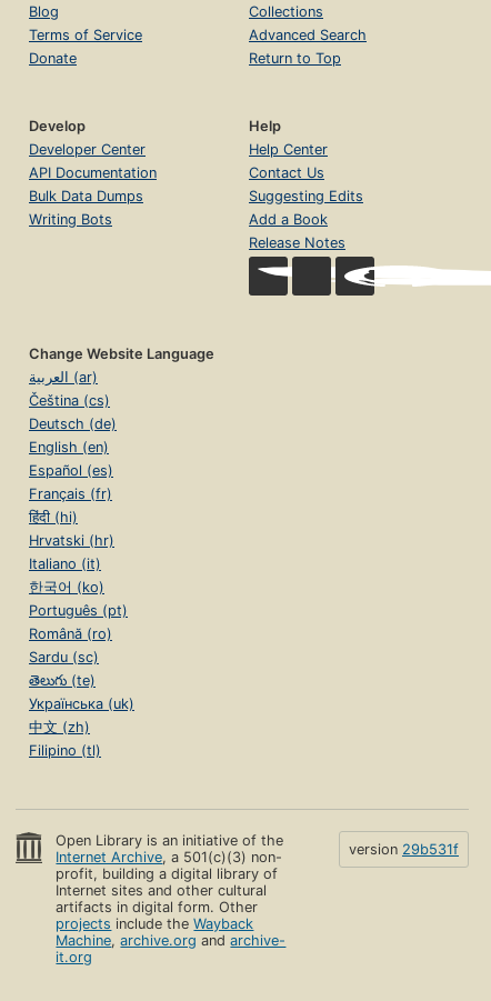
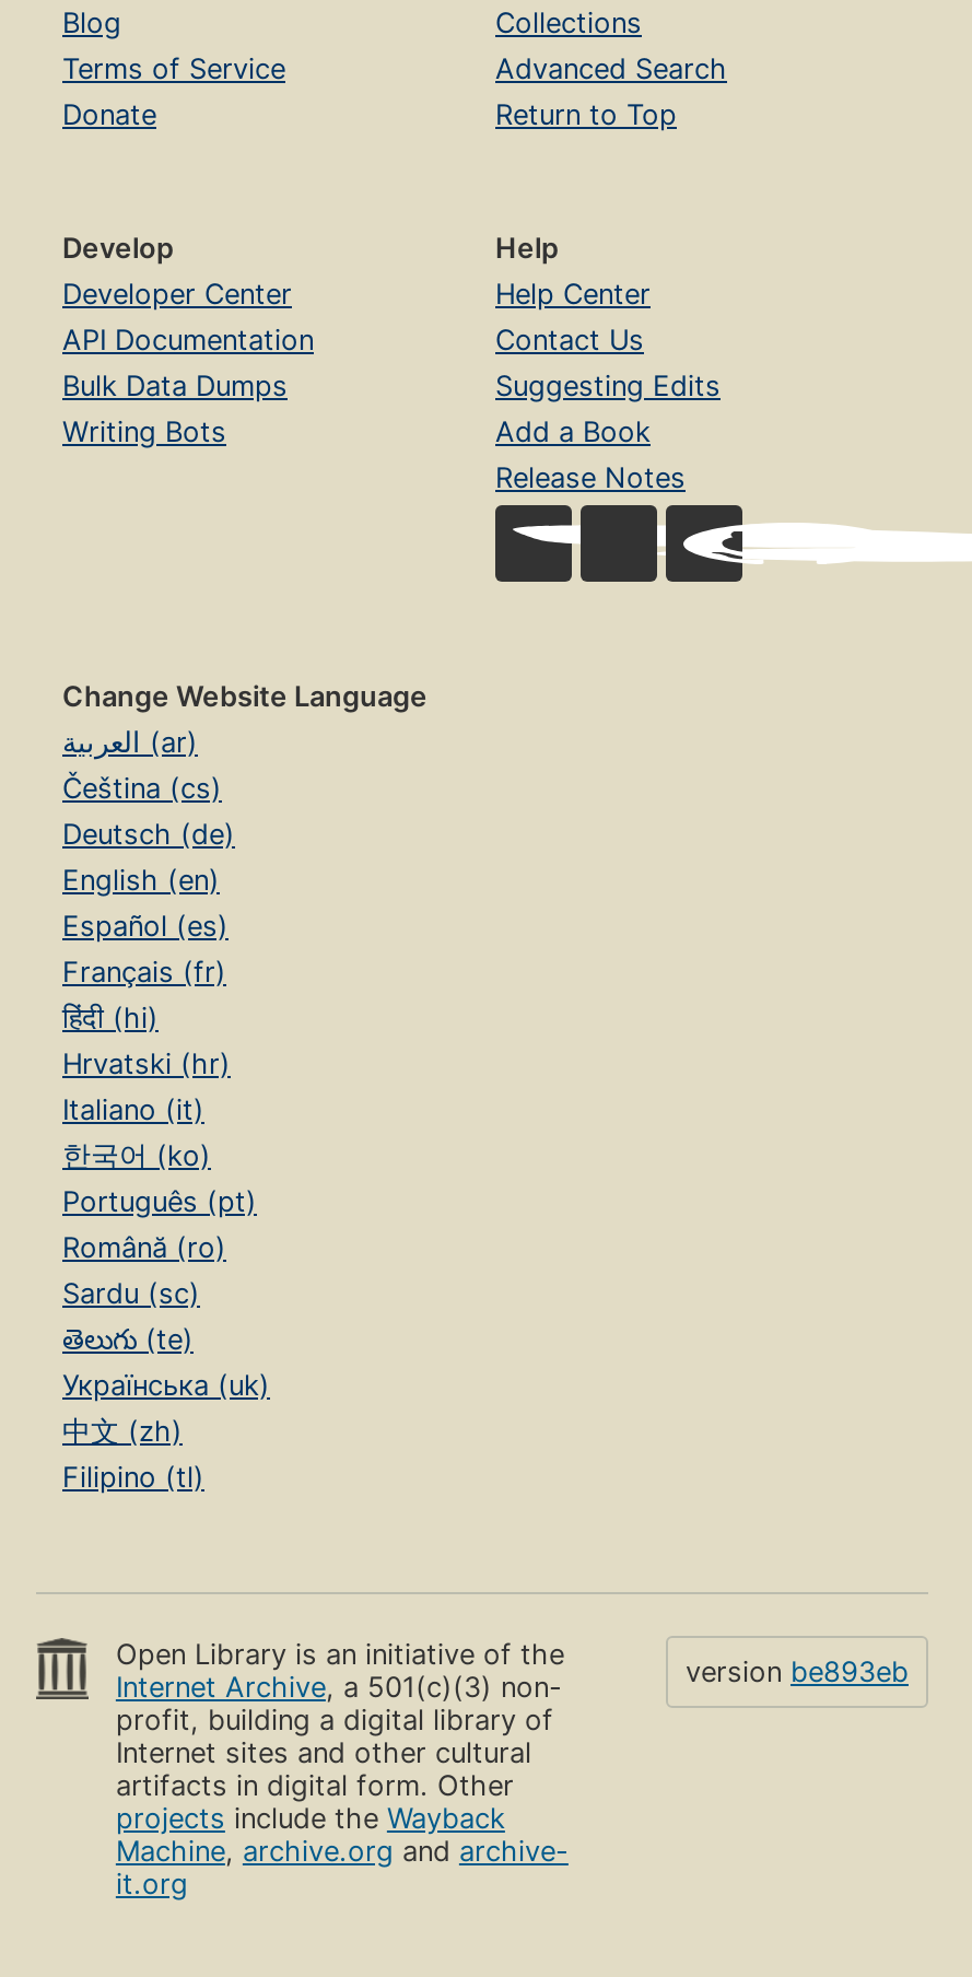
[349,841,459,858] version 29b531f -> [686,1656,909,1689] version be893eb

